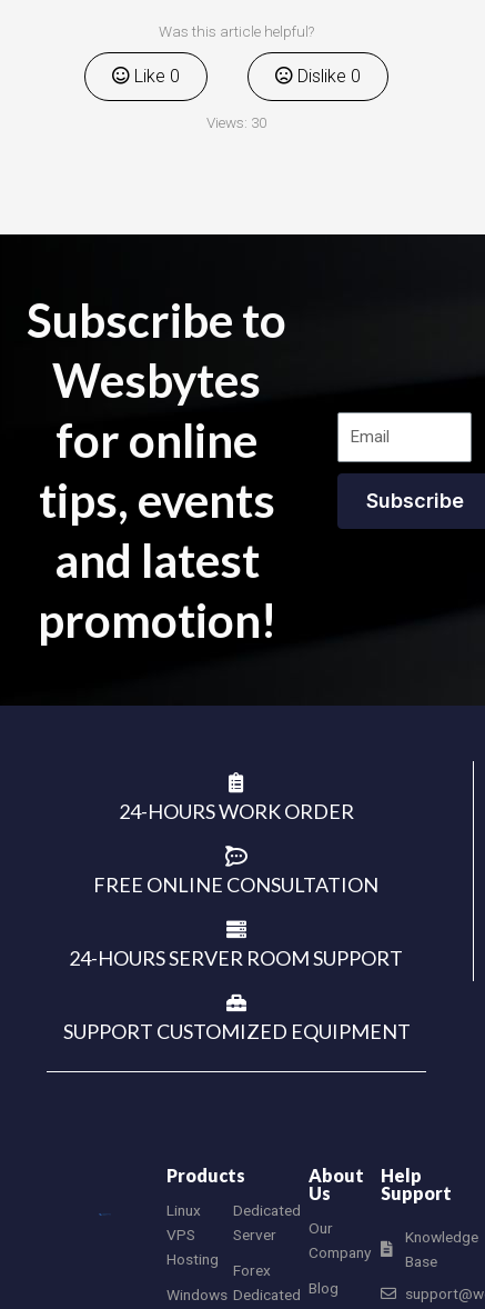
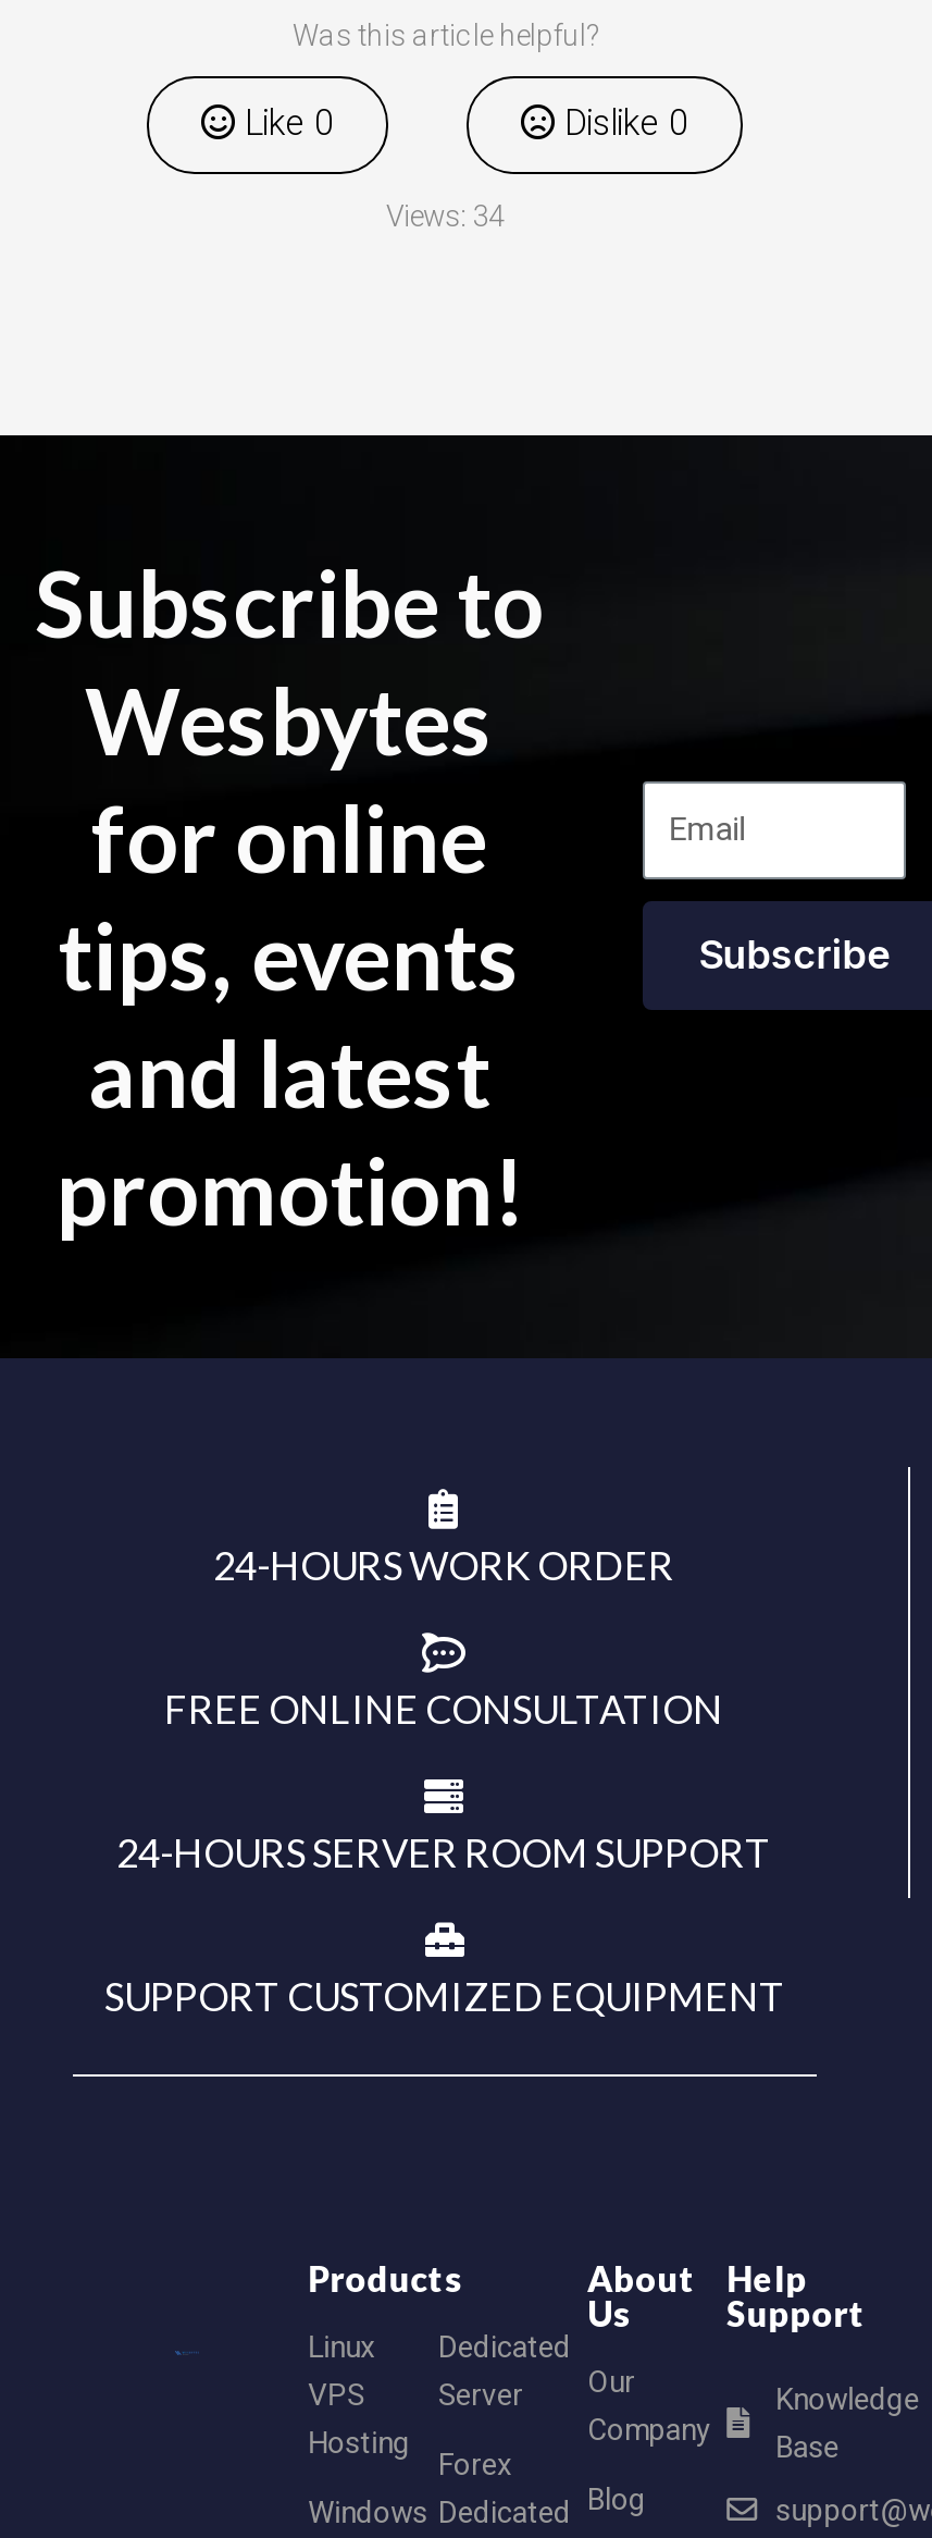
[206,114,266,132] Views: 30 -> [386,197,504,232] Views: 34

